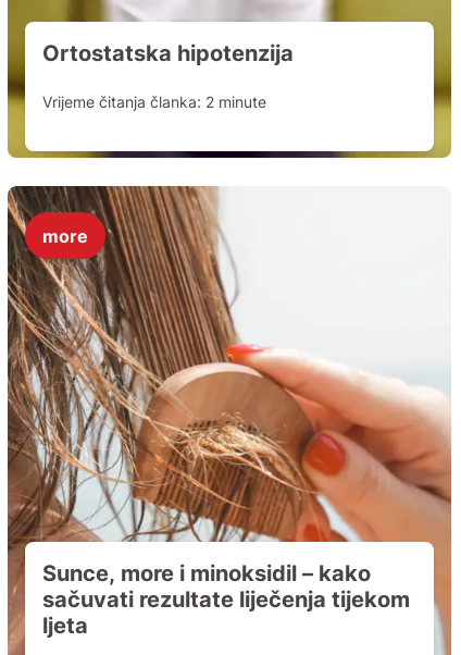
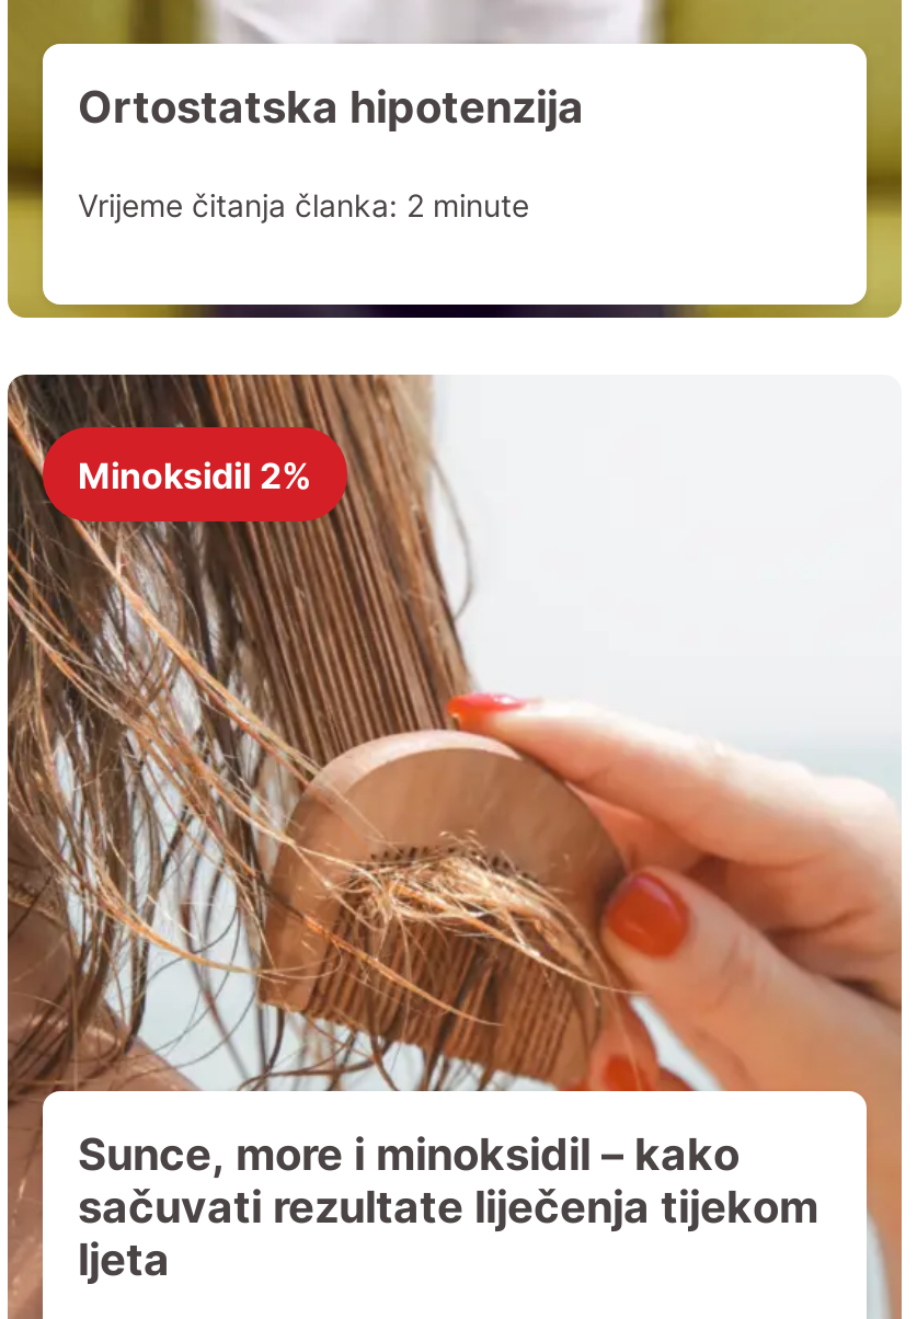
[42,222,88,248] more -> [78,447,312,500] Minoksidil 2%

